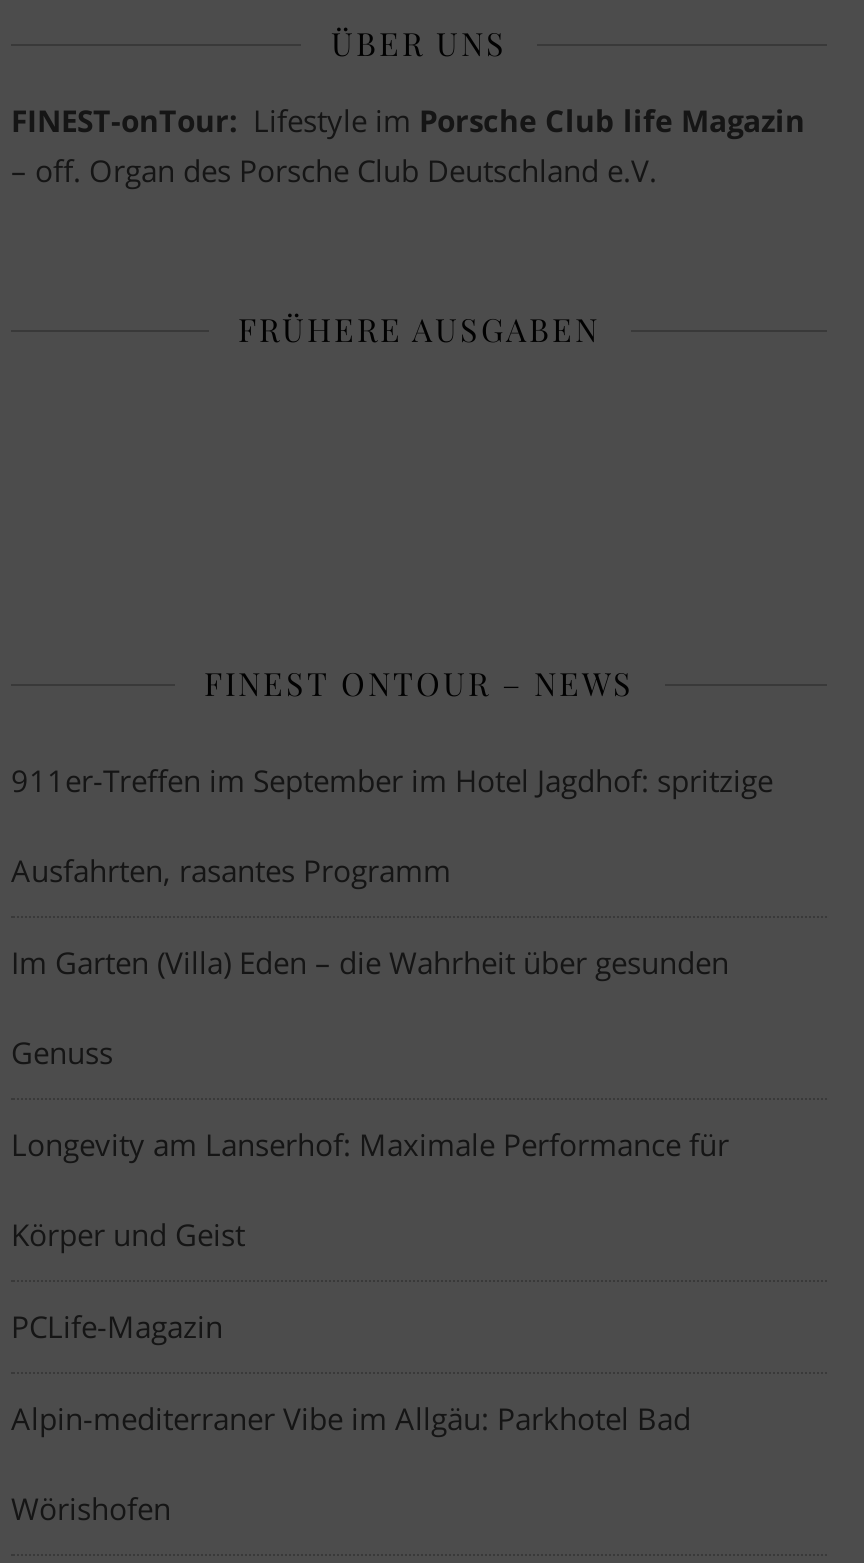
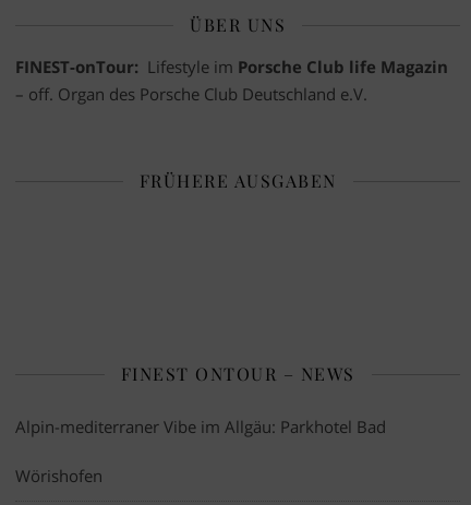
[11,760,773,1346] 911er-Treffen im September im Hotel Jagdhof: spritzige | Ausfahrten, rasantes Programm | Im Garten (Villa) Eden – die Wahrheit über gesunden | Genuss | Longevity am Lanserhof: Maximale Performance für | Körper und Geist | PCLife-Magazin -> none

